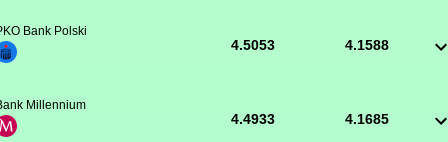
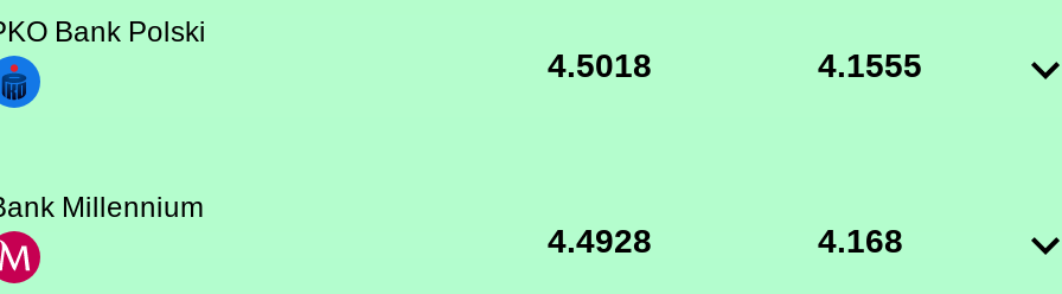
[231,37,275,53] 4.5053 -> [548,46,652,84] 4.5018
[345,37,389,53] 4.1588 -> [818,46,922,84] 4.1555
[231,111,275,127] 4.4933 -> [548,222,652,260] 4.4928
[345,111,389,127] 4.1685 -> [818,222,903,260] 4.168

